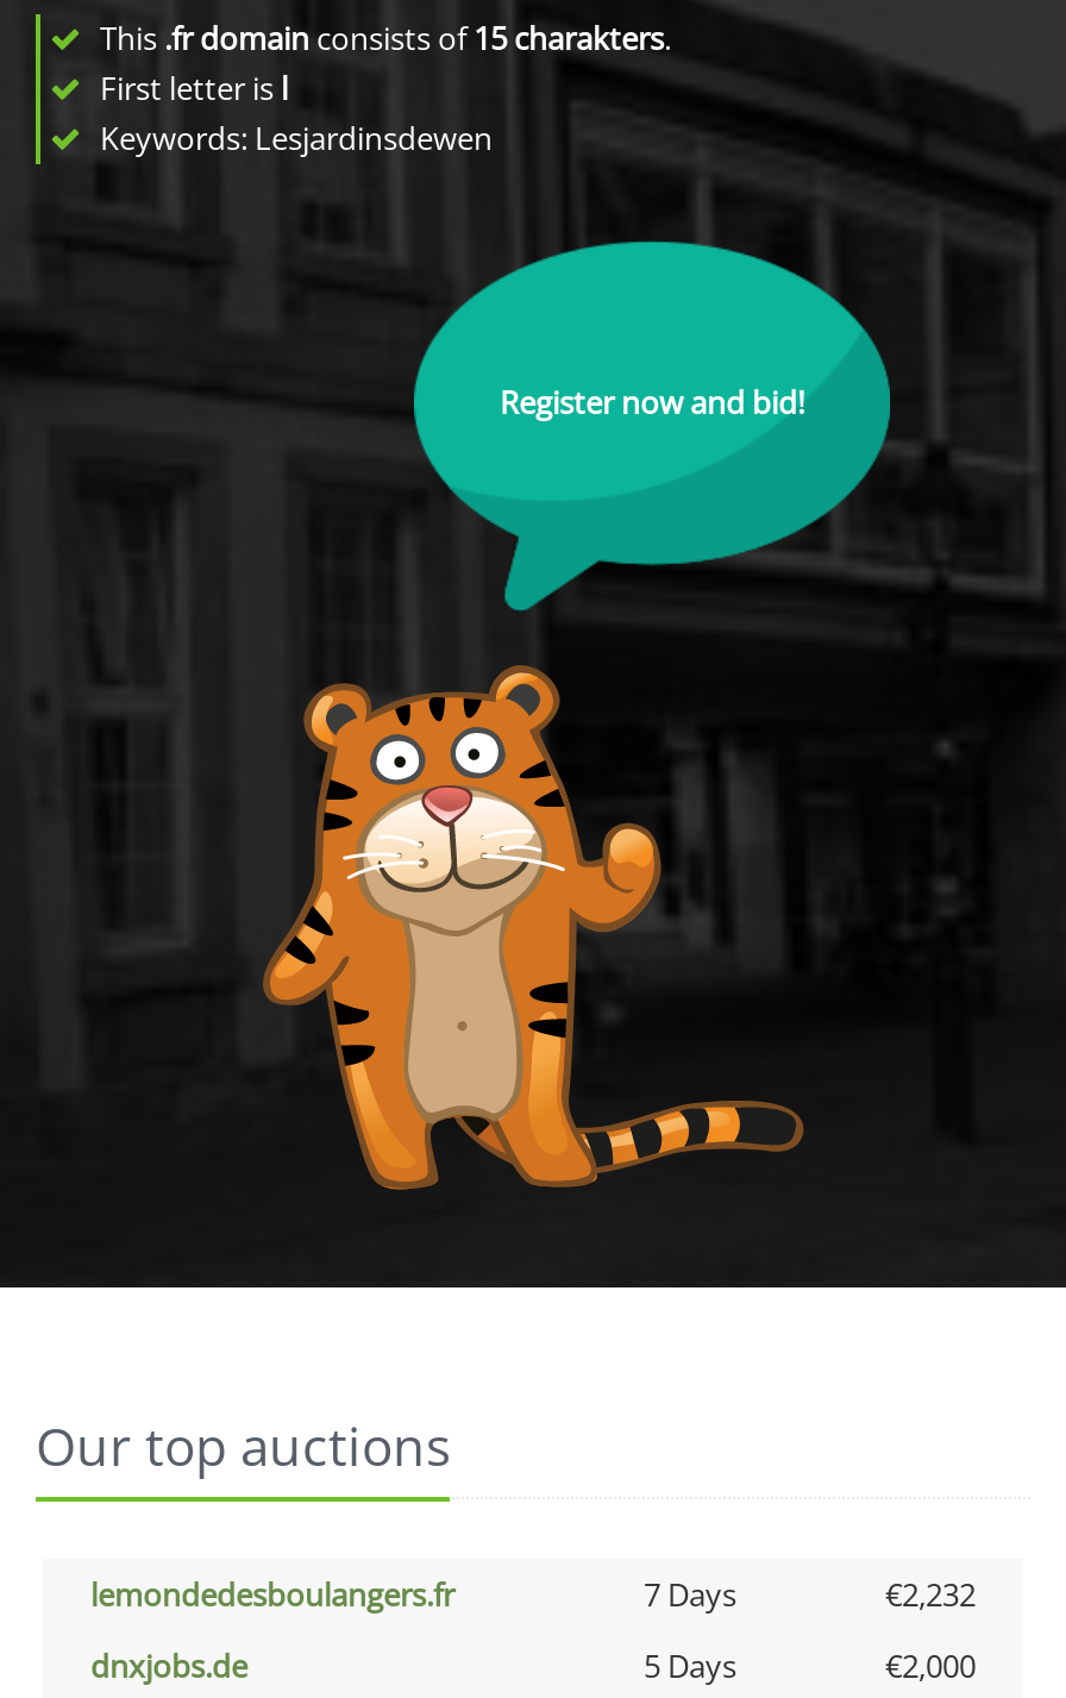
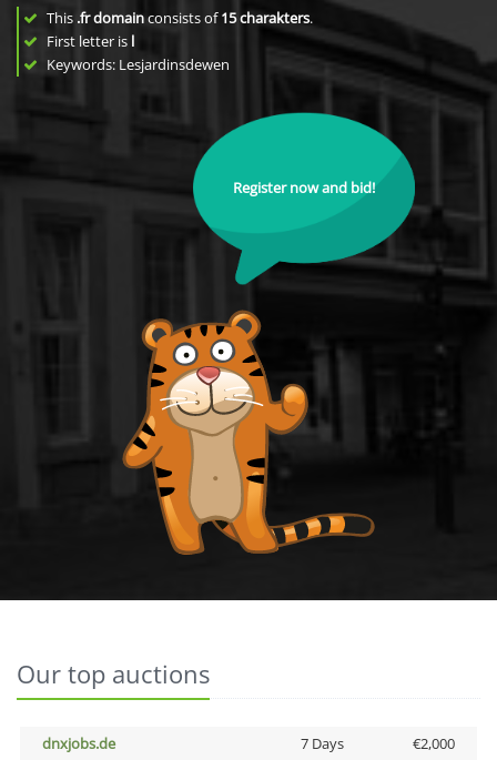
[90,1573,976,1616] lemondedesboulangers.fr | 7 Days | €2,232 -> none
[644,1644,736,1687] 5 Days -> [300,733,343,753] 7 Days

